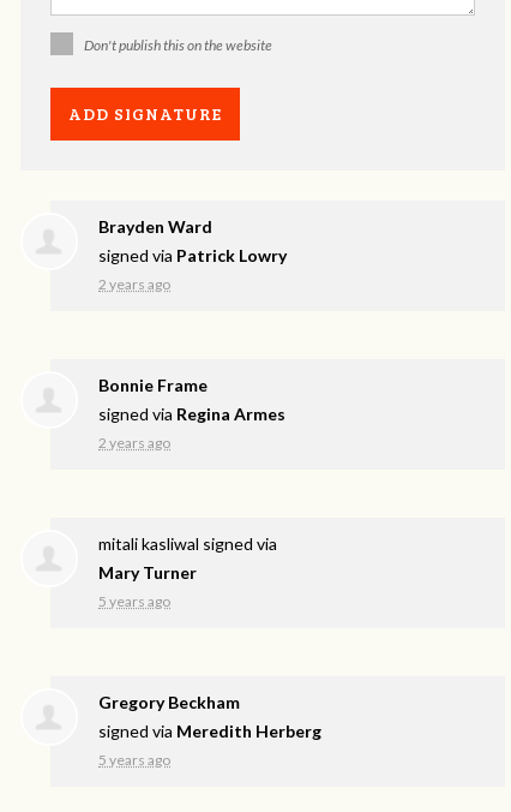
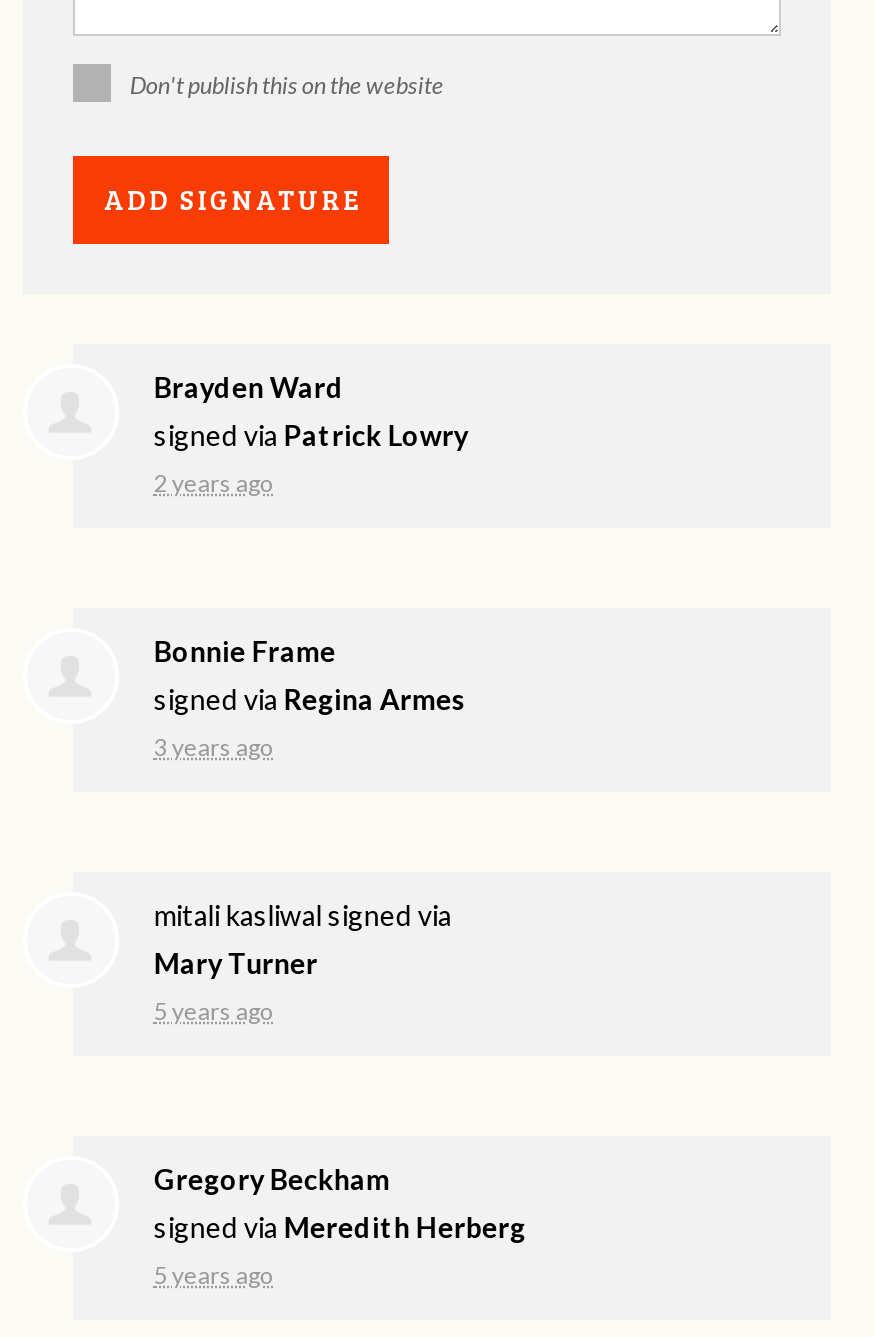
[99,433,171,451] 2 years ago -> [154,731,274,761] 3 years ago

